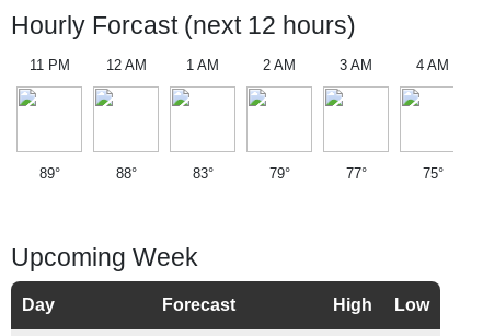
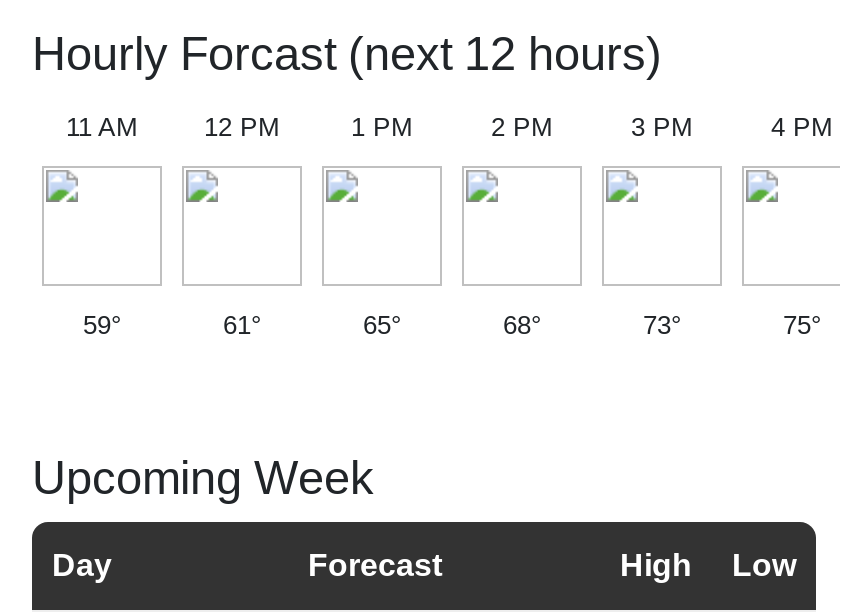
[29,57,449,73] 11 PM | 12 AM | 1 AM | 2 AM | 3 AM | 4 AM -> [66,112,833,142] 11 AM | 12 PM | 1 PM | 2 PM | 3 PM | 4 PM
[39,165,366,182] 89° | 88° | 83° | 79° | 77° -> [83,310,681,340] 59° | 61° | 65° | 68° | 73°

